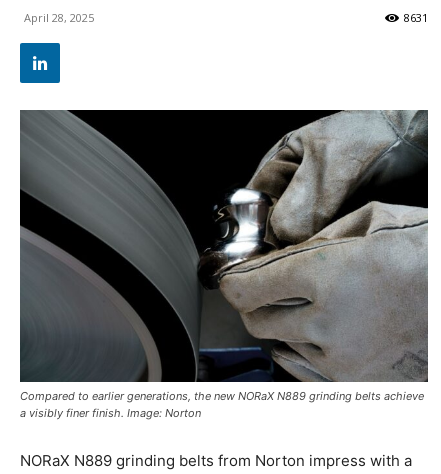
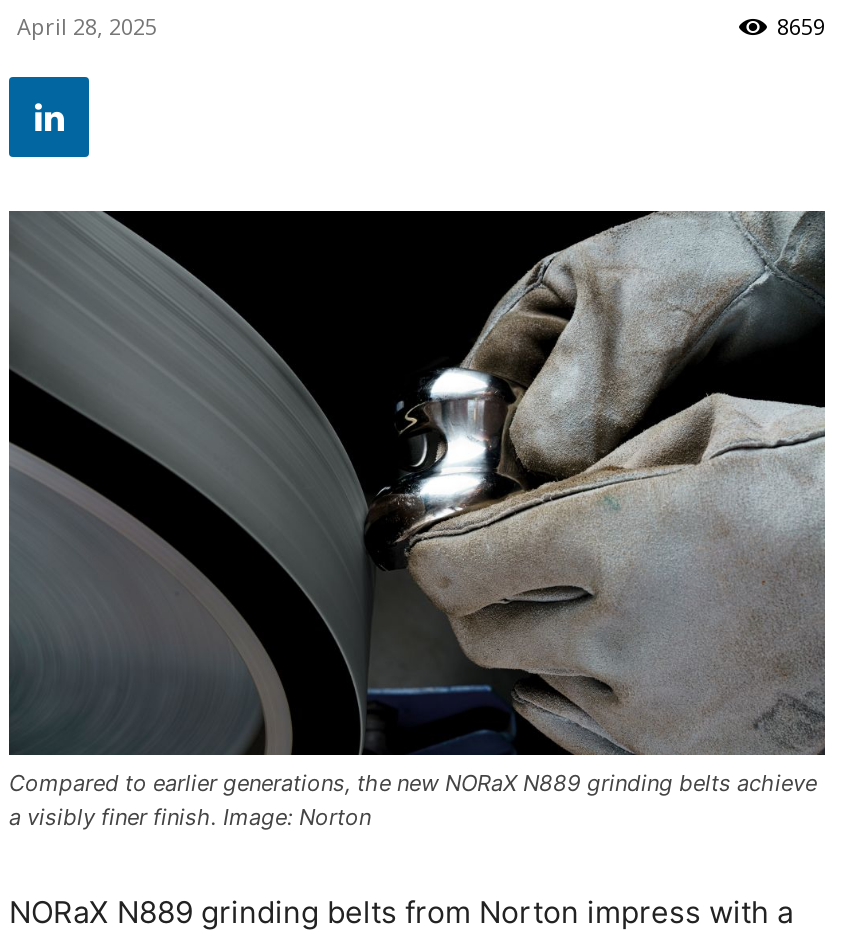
[404,10,428,25] 8631 -> [777,11,825,41] 8659

